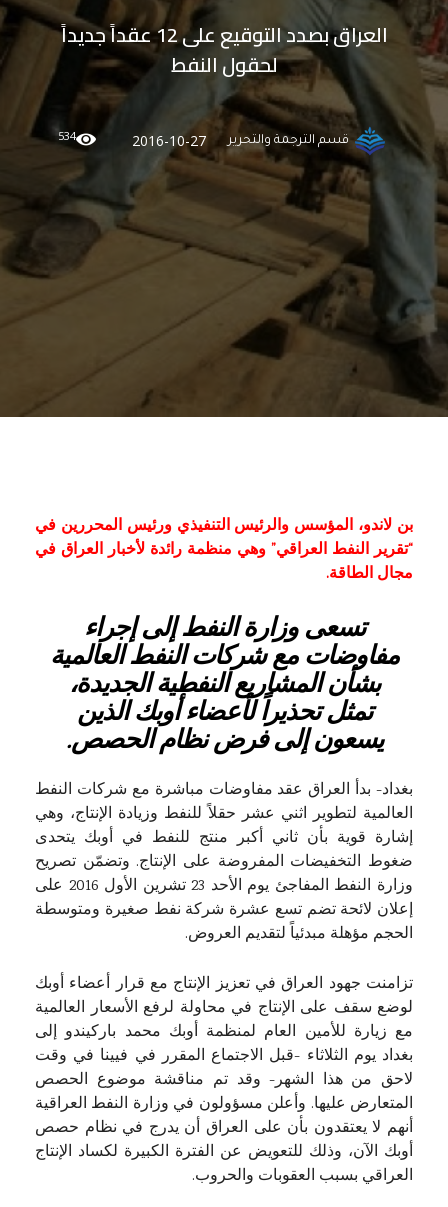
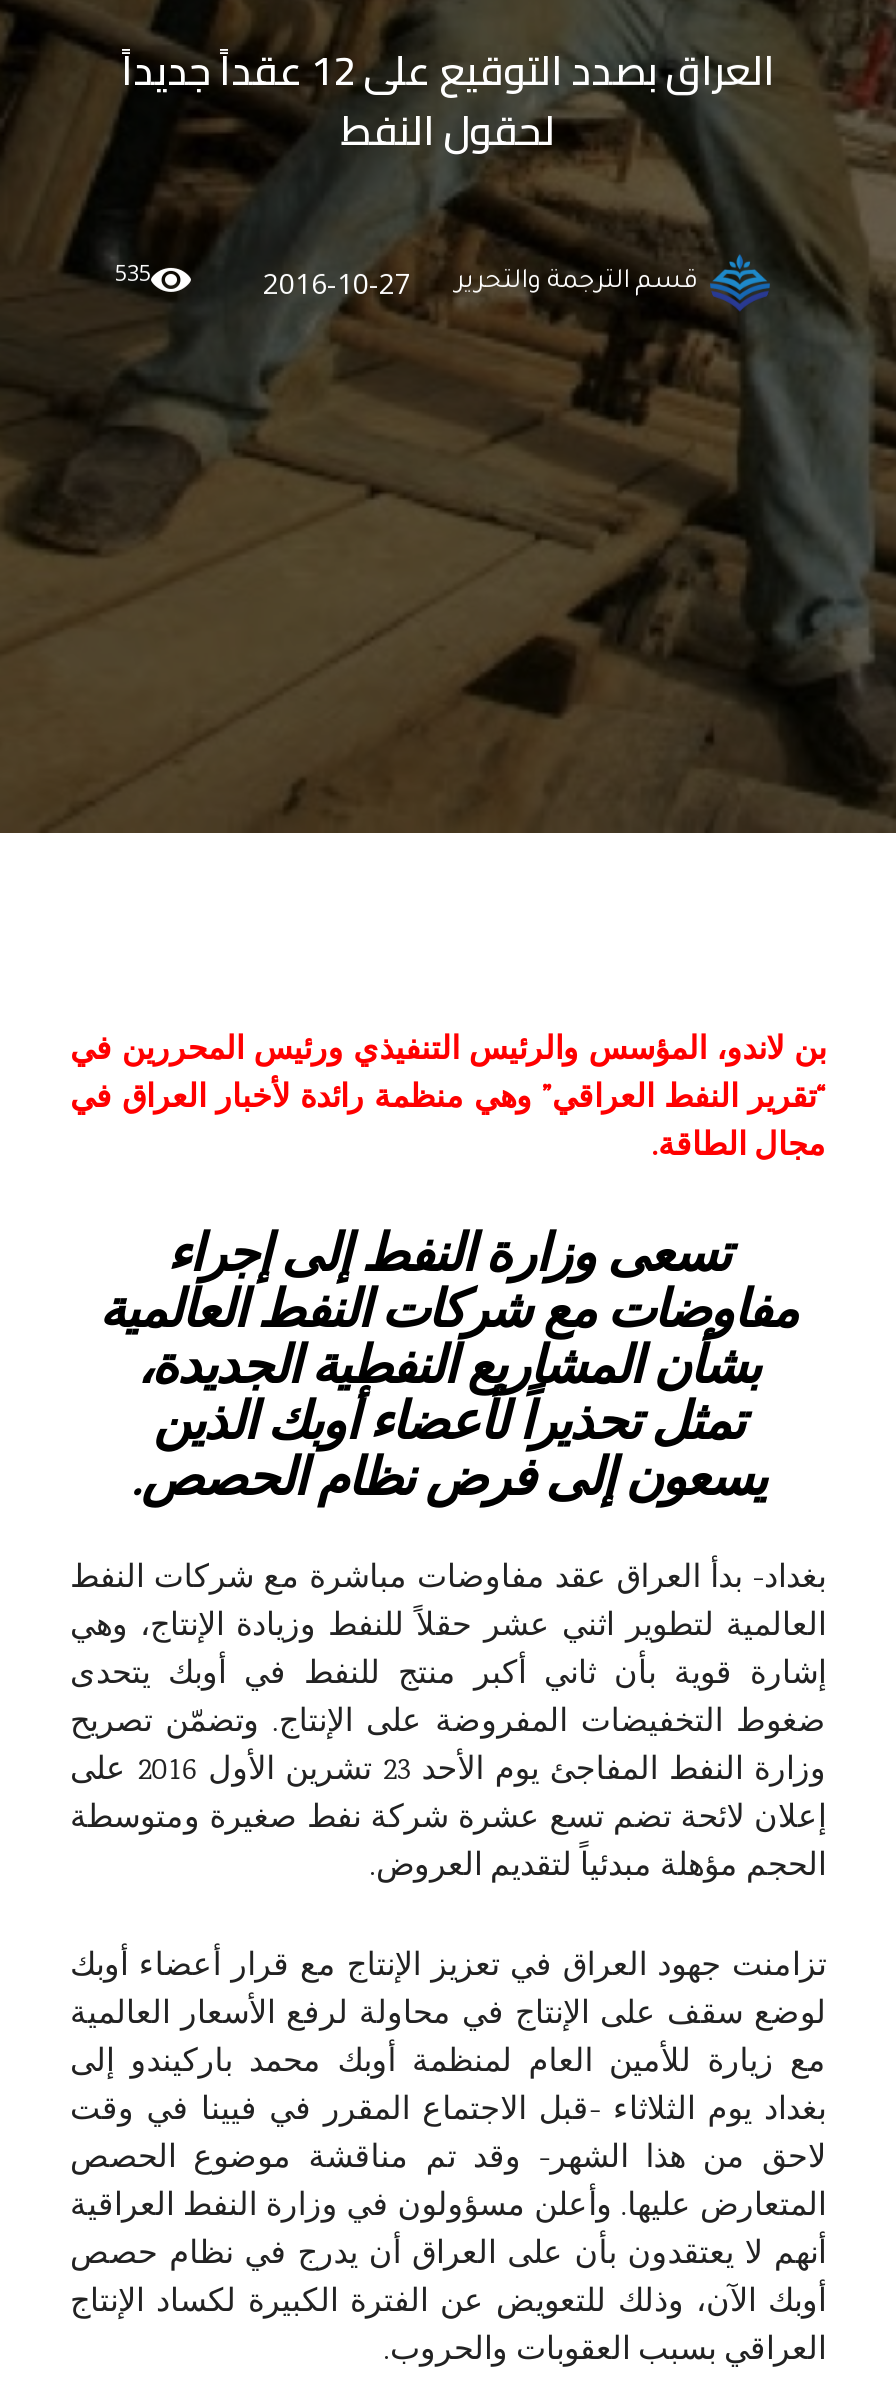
[57,128,75,143] 534 -> [115,256,151,286] 535

